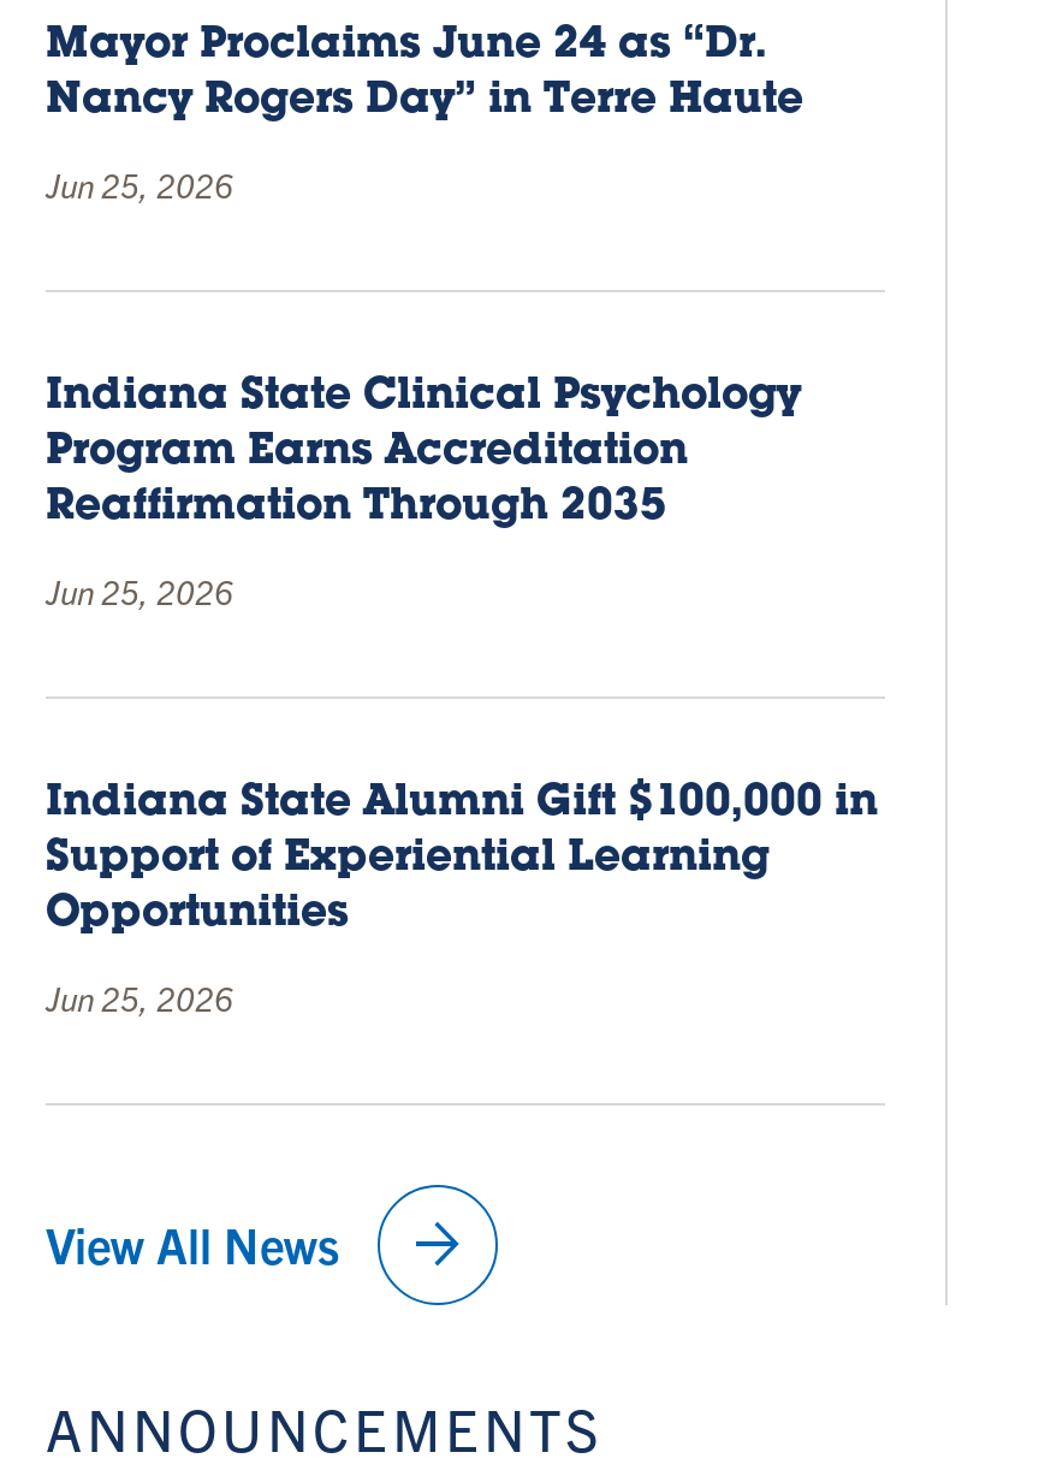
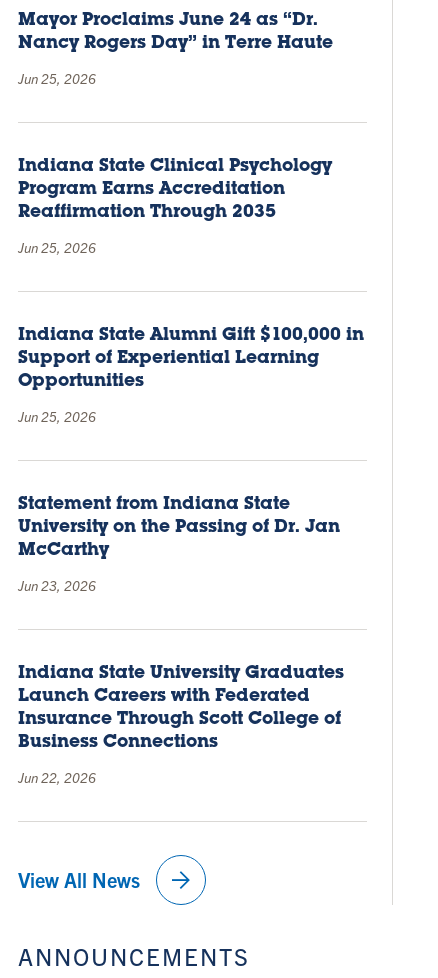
none -> [18,496,340,594] Statement from Indiana State | University on the Passing of Dr. Jan | McCarthy | Jun 23, 2026
none -> [18,665,344,786] Indiana State University Graduates | Launch Careers with Federated | Insurance Through Scott College of | Business Connections | Jun 22, 2026

